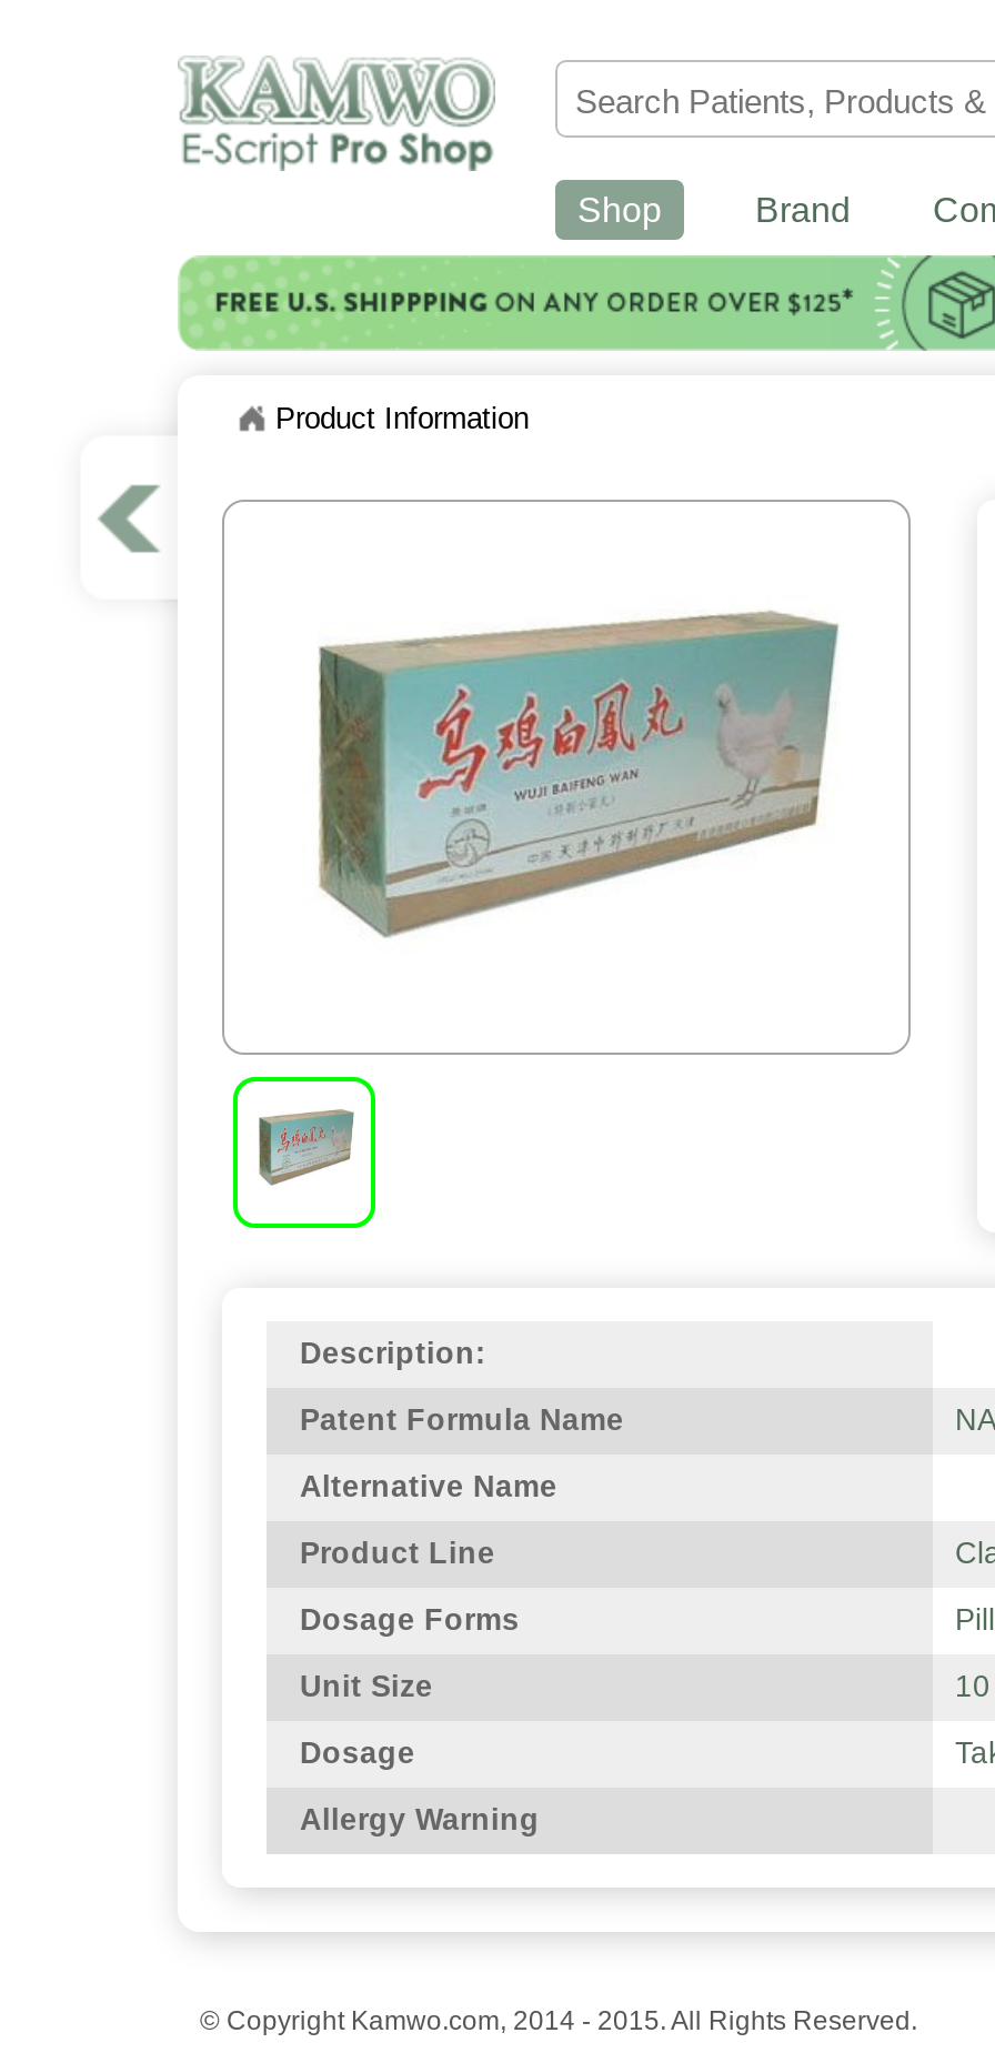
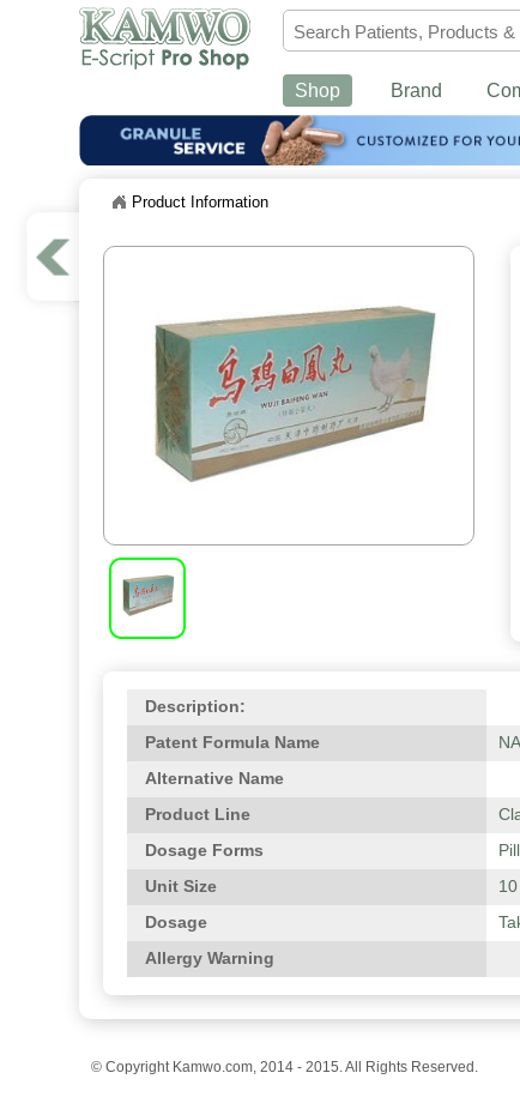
[178,253,988,353] [image] -> [78,114,516,167] [image]

